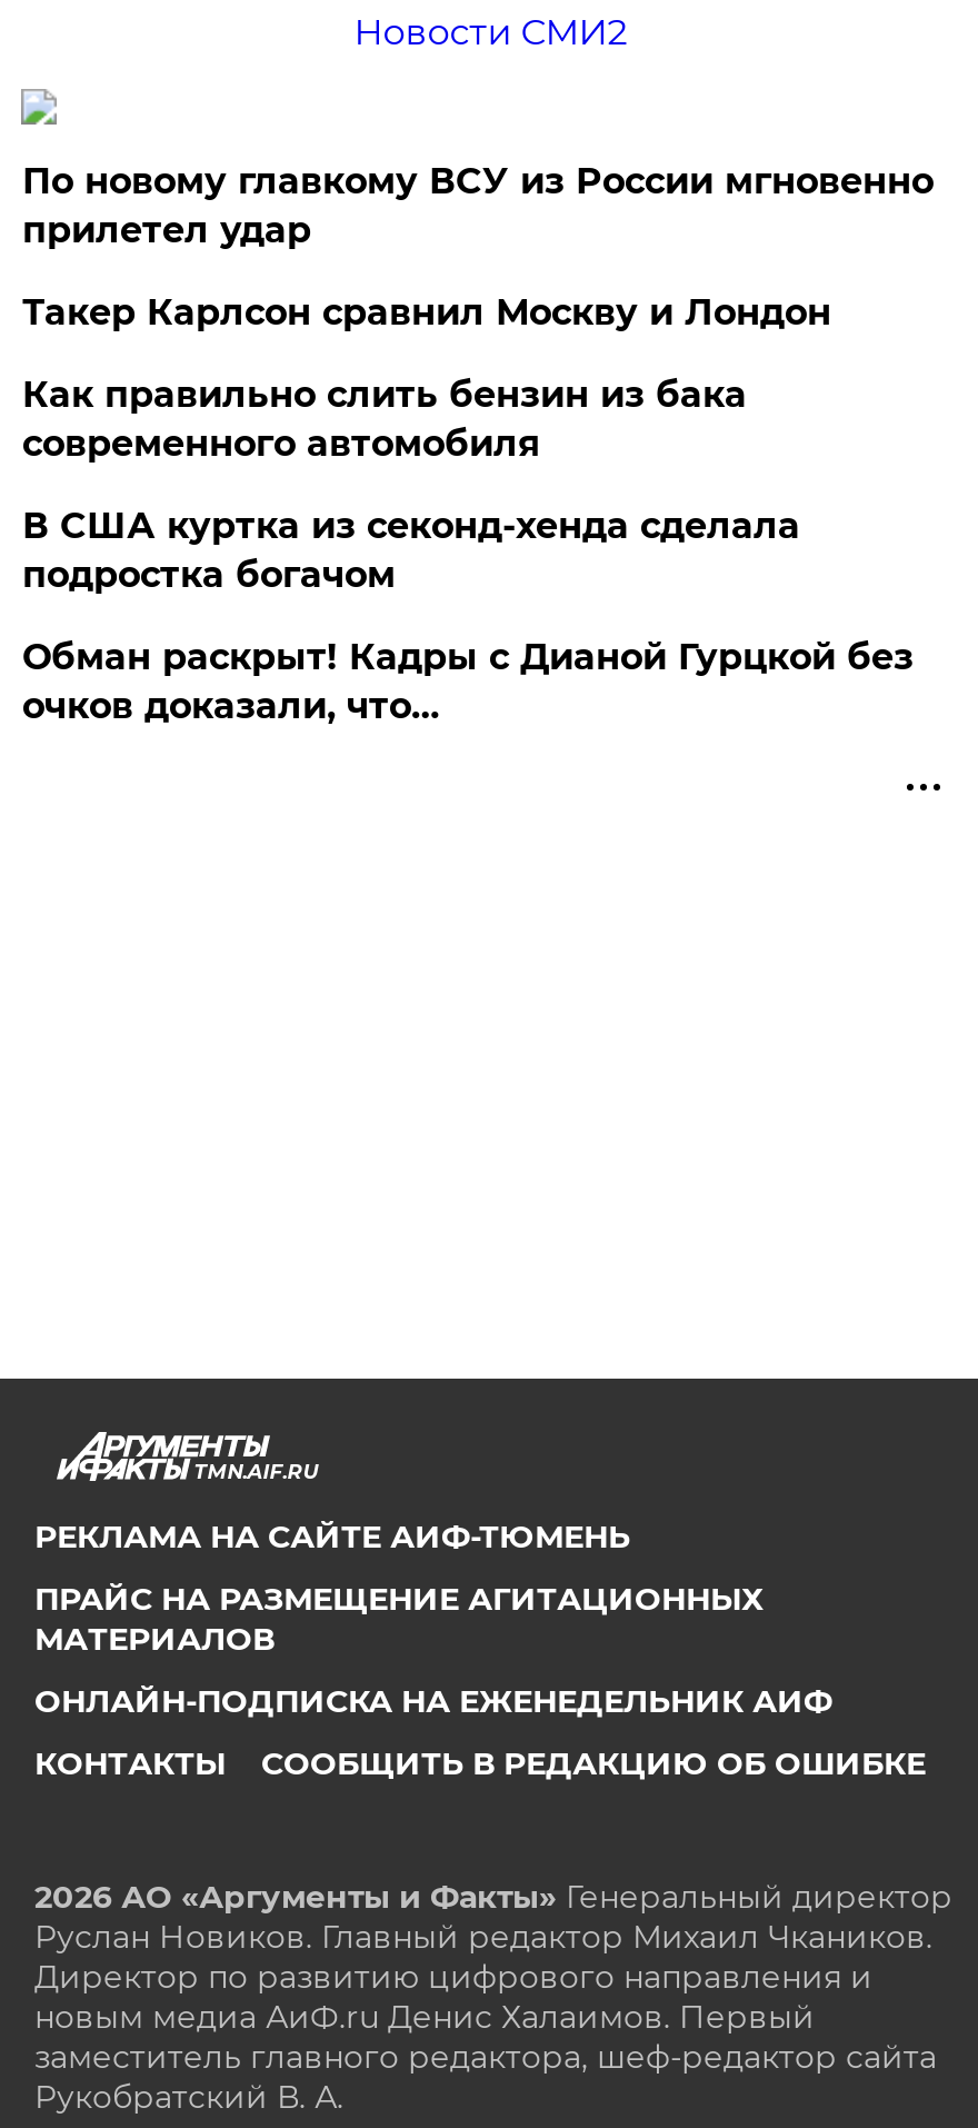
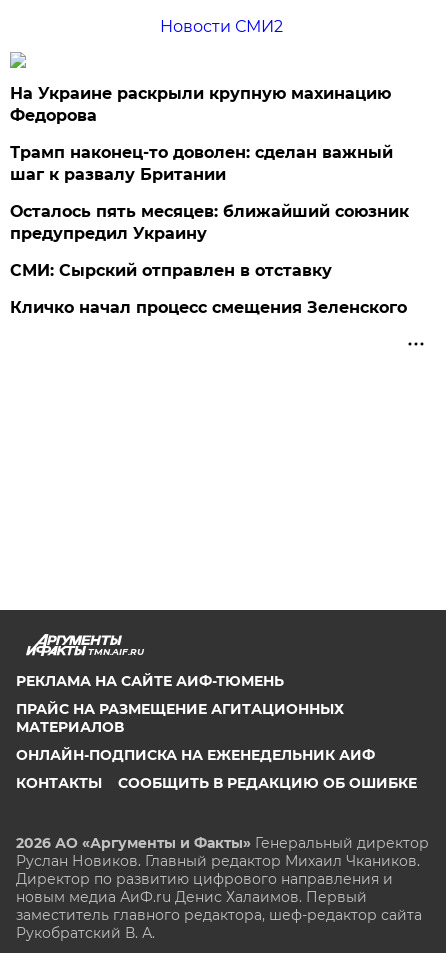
[22,160,933,251] По новому главкому ВСУ из России мгновенно | прилетел удар -> [10,84,391,125] На Украине раскрыли крупную махинацию | Федорова
[22,291,831,334] Такер Карлсон сравнил Москву и Лондон -> [10,143,393,184] Трамп наконец-то доволен: сделан важный | шаг к развалу Британии
[22,374,747,465] Как правильно слить бензин из бака | современного автомобиля -> [10,202,409,243] Осталось пять месяцев: ближайший союзник | предупредил Украину
[22,505,800,596] В США куртка из секонд-хенда сделала | подростка богачом -> [10,261,332,280] СМИ: Сырский отправлен в отставку
[22,636,913,727] Обман раскрыт! Кадры с Дианой Гурцкой без | очков доказали, что… -> [10,298,407,317] Кличко начал процесс смещения Зеленского

